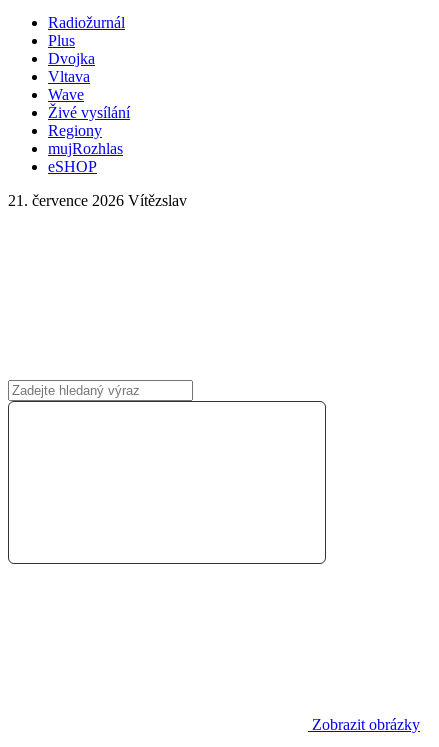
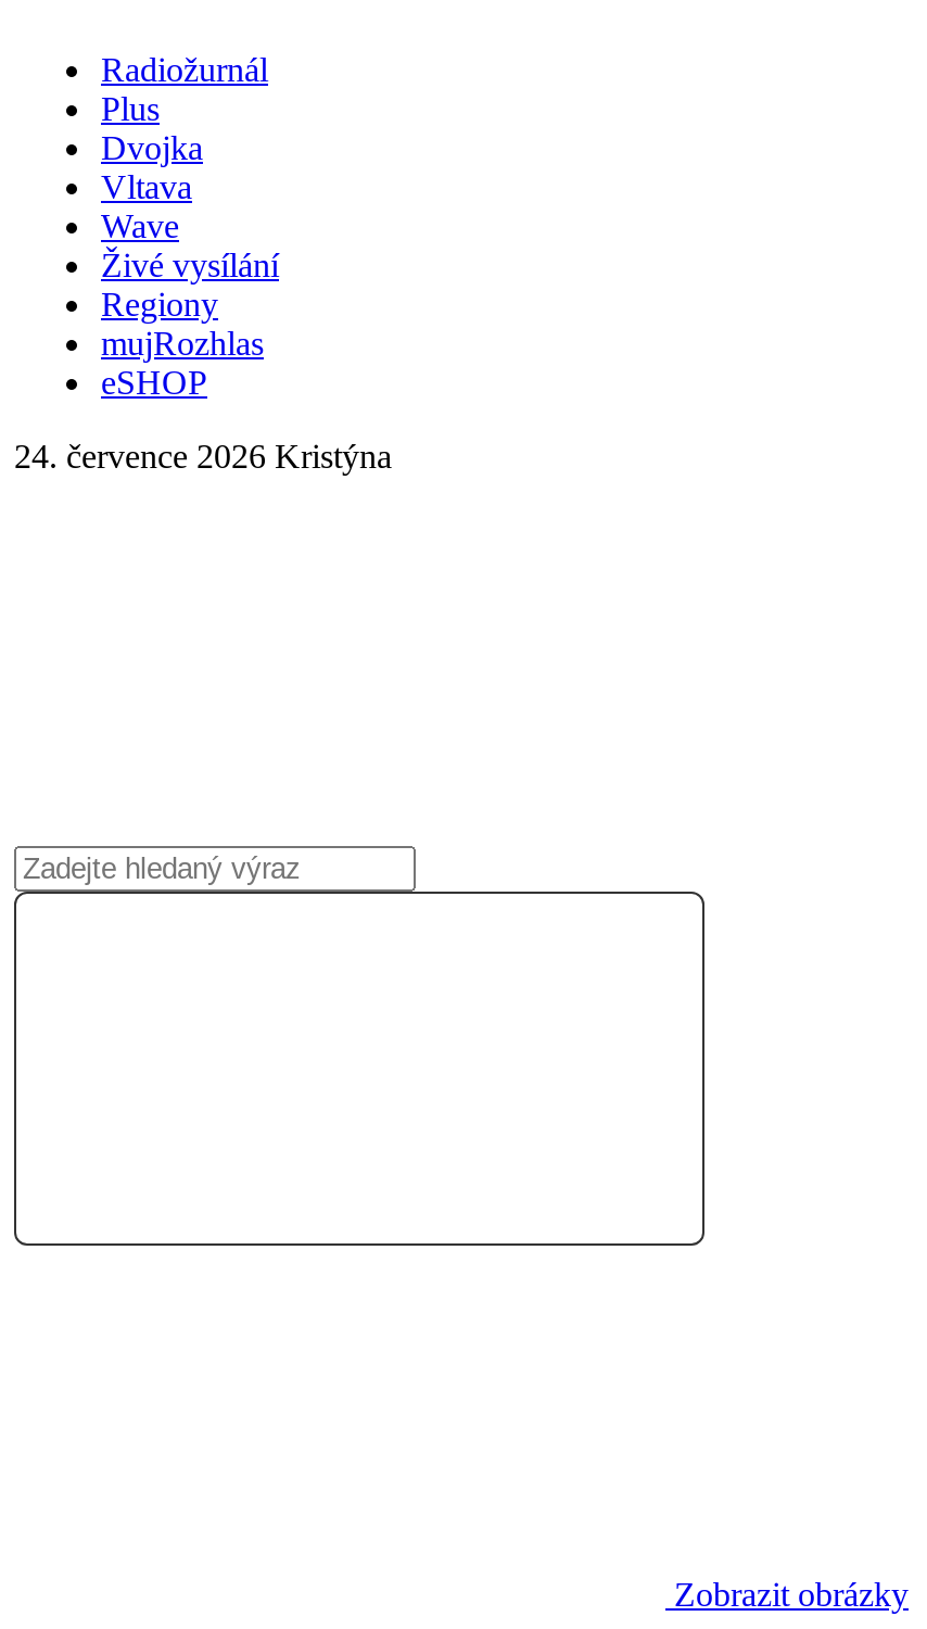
[8,192,187,209] 21. července 2026 Vítězslav -> [14,438,392,475] 24. července 2026 Kristýna

